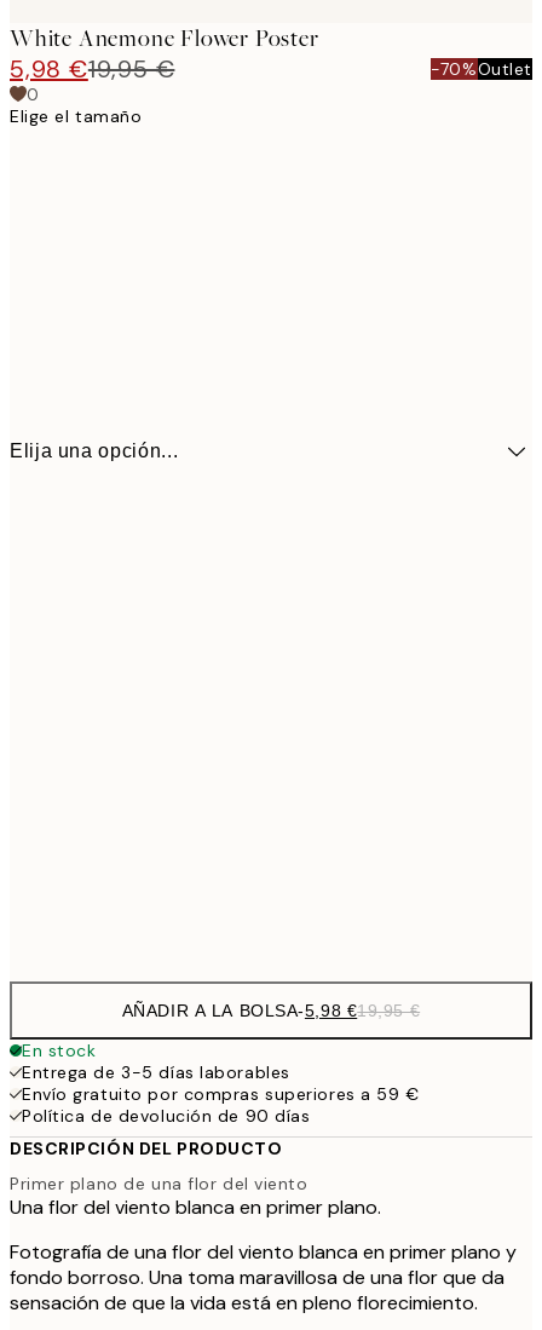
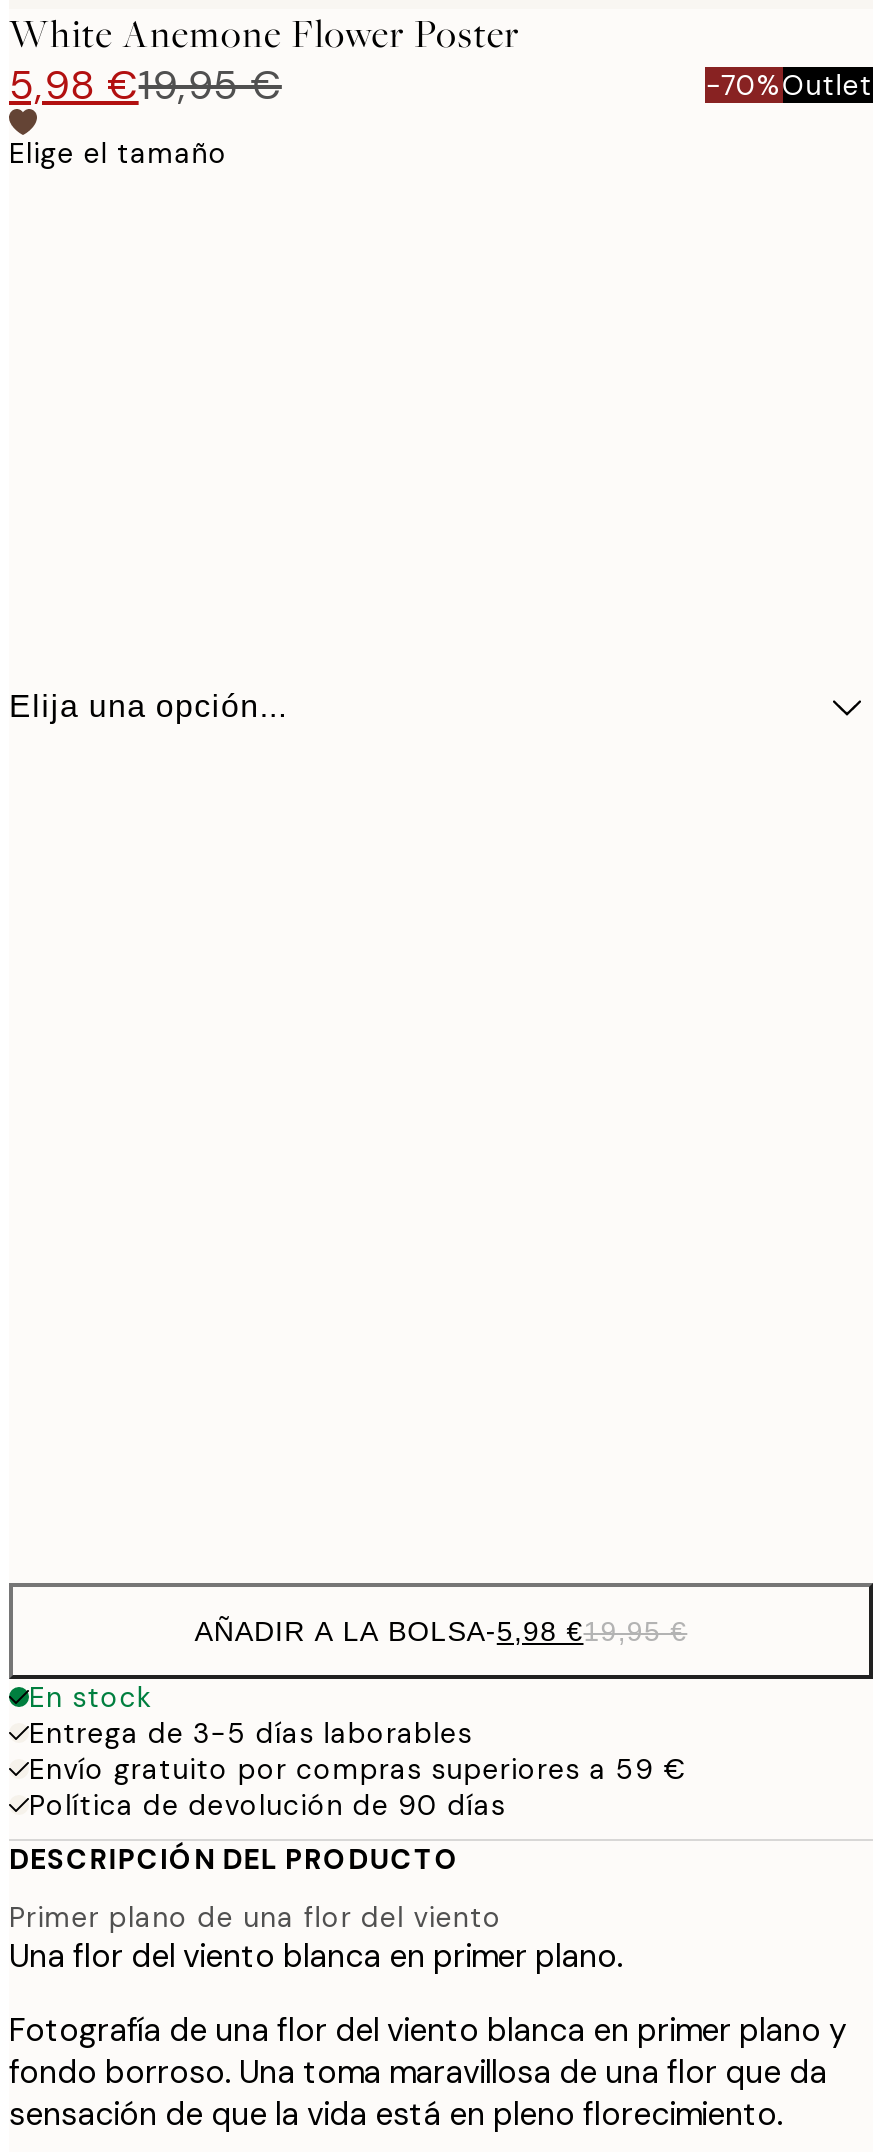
[27,85,39,105] 0 -> none

